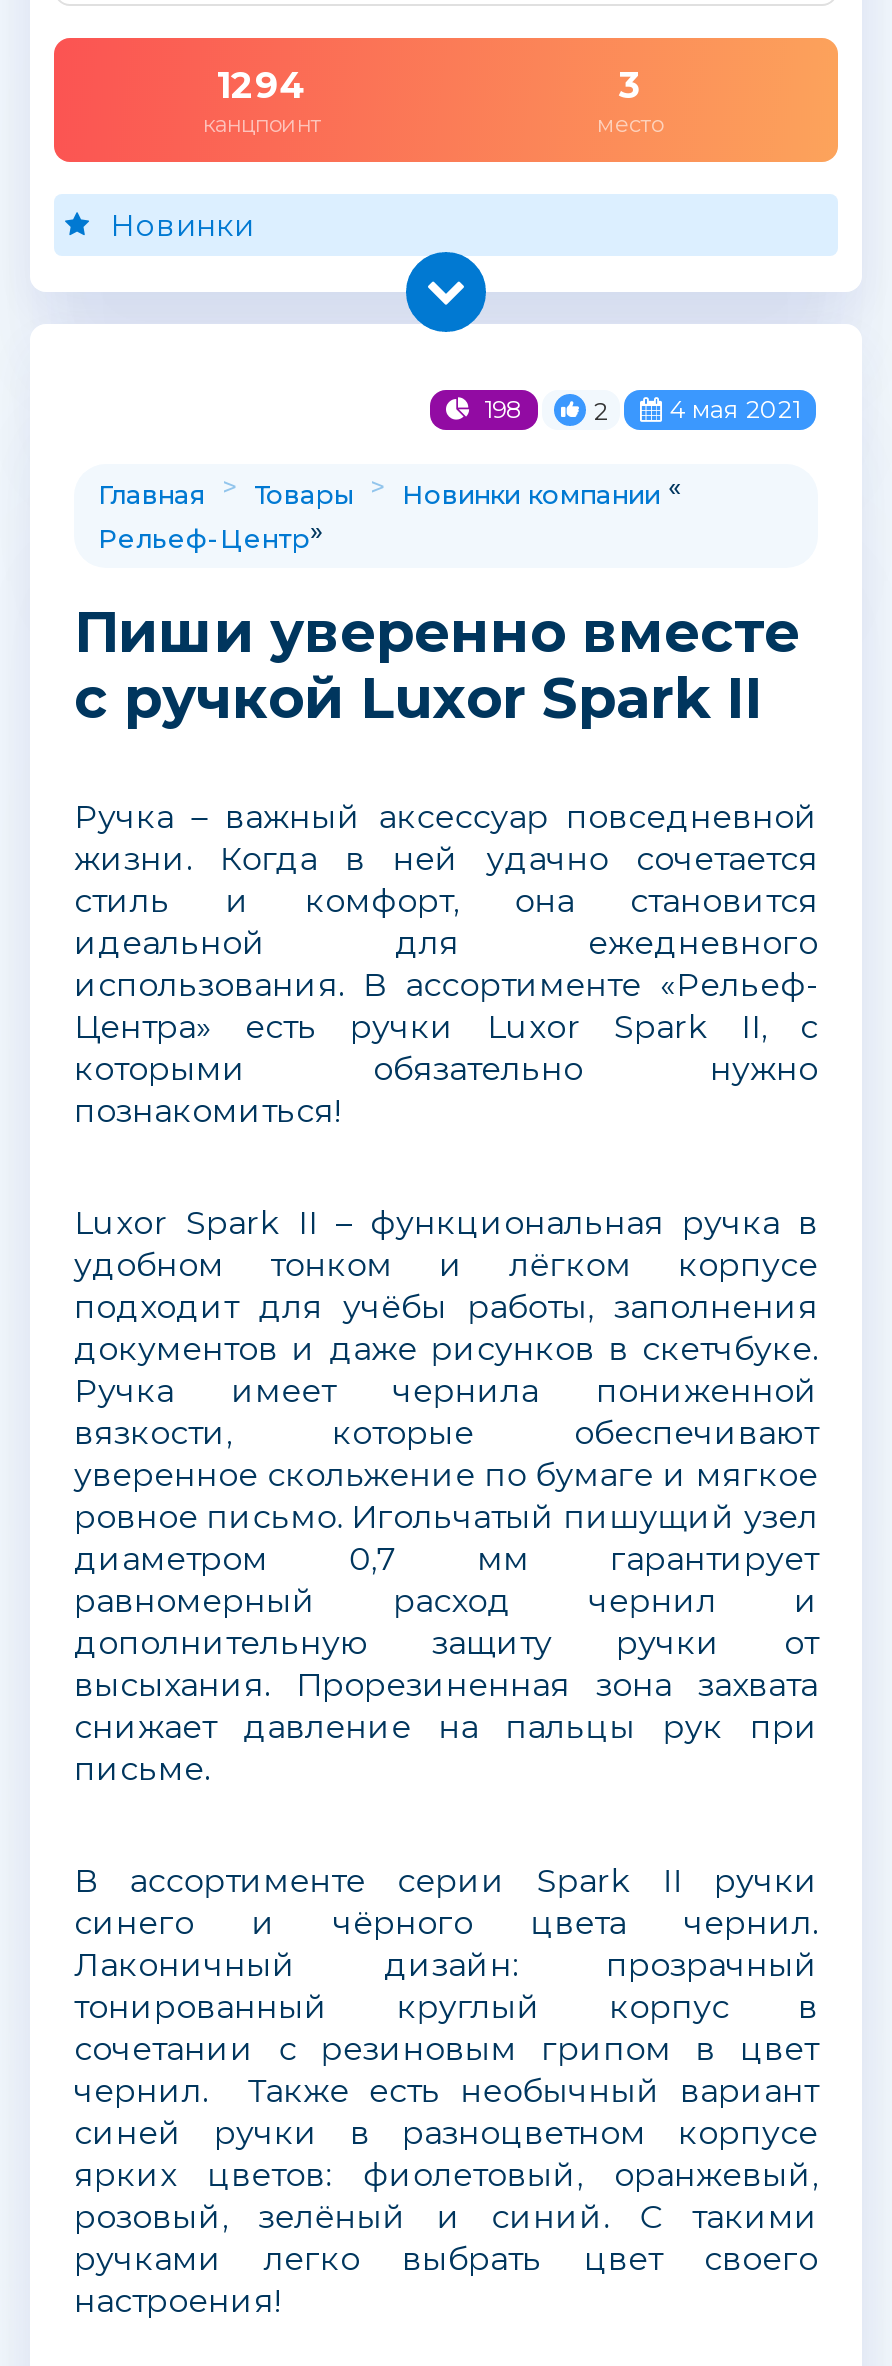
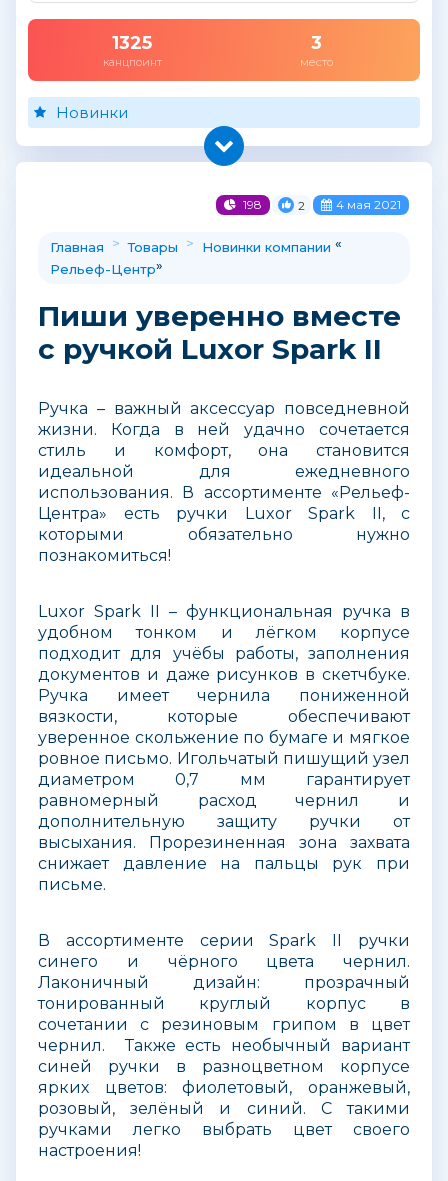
[217,64,307,108] 1294 -> [112,32,152,54] 1325

